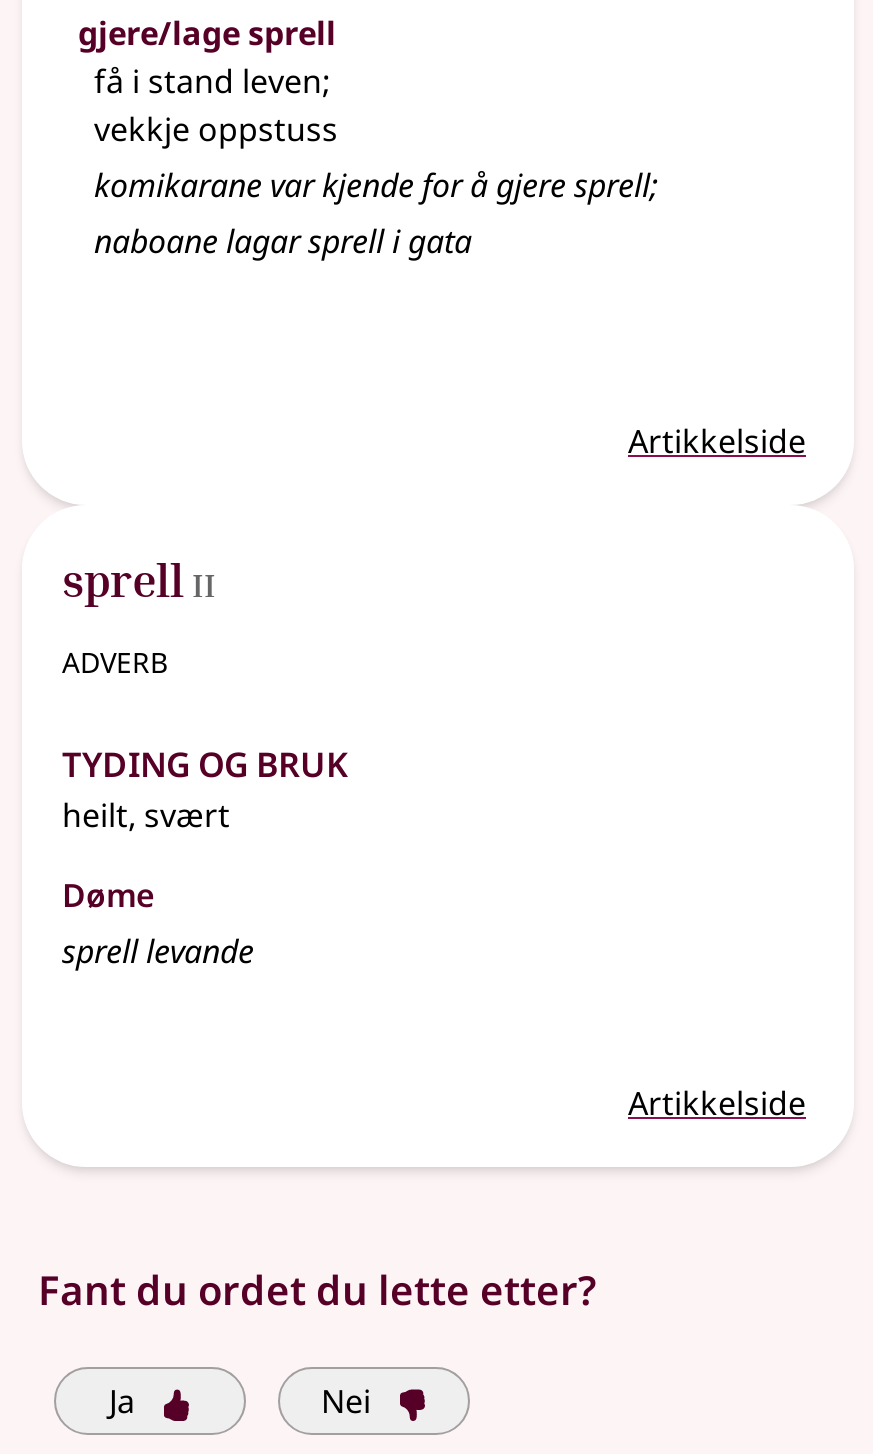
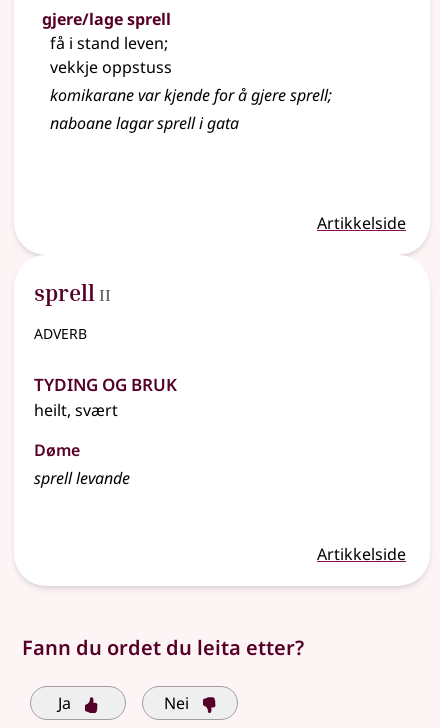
[38,1263,596,1317] Fant du ordet du lette etter? -> [22,634,304,661] Fann du ordet du leita etter?

